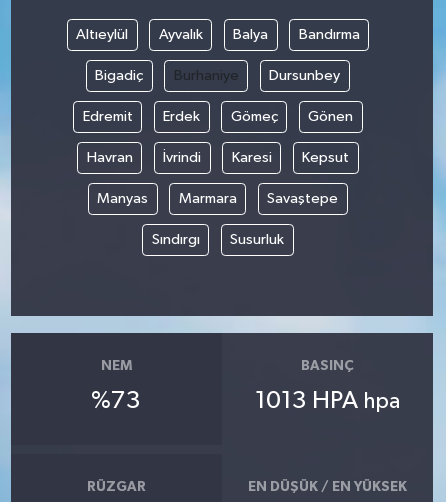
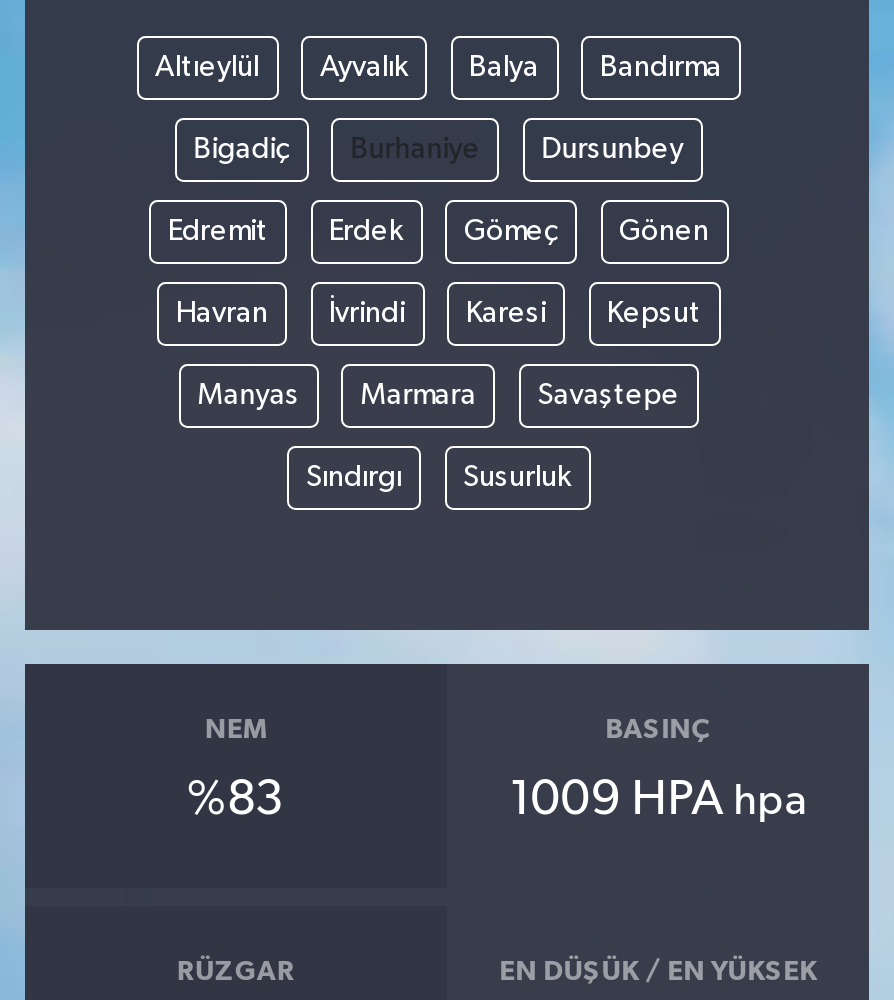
[91,389,141,413] %73 -> [187,776,285,824] %83
[255,389,400,413] 1013 HPA hpa -> [509,776,807,824] 1009 HPA hpa

